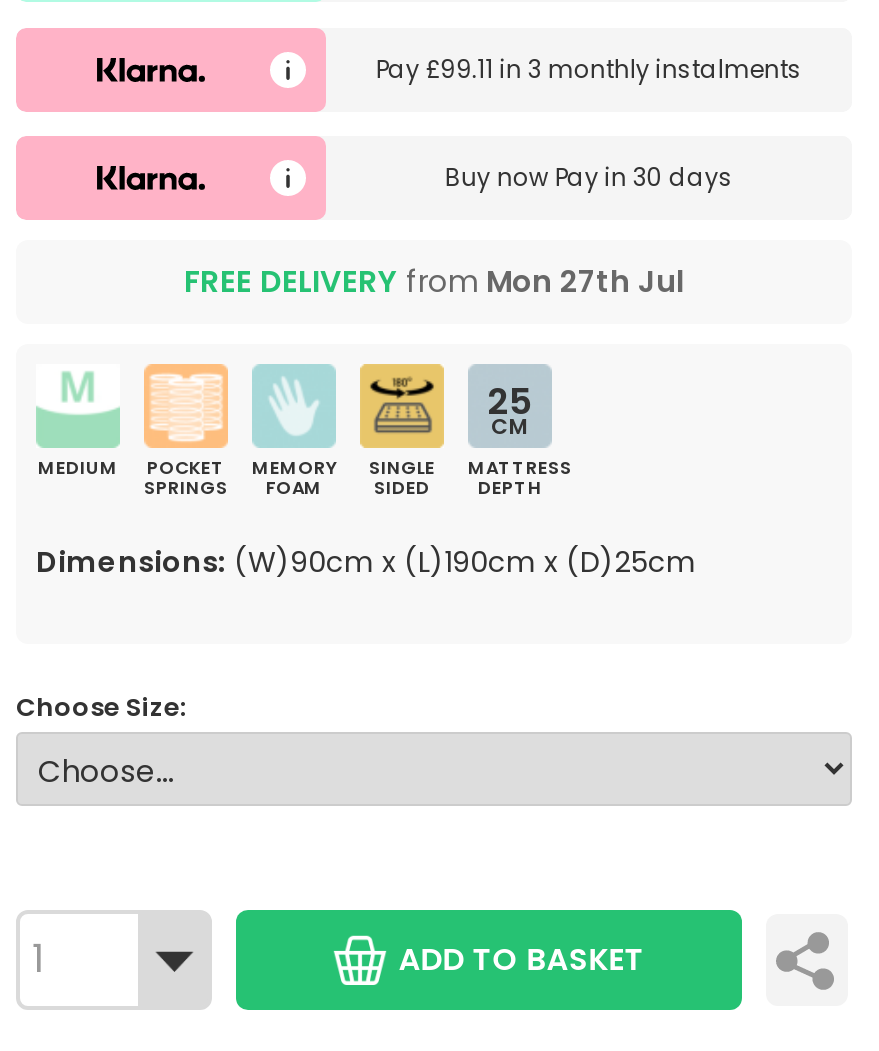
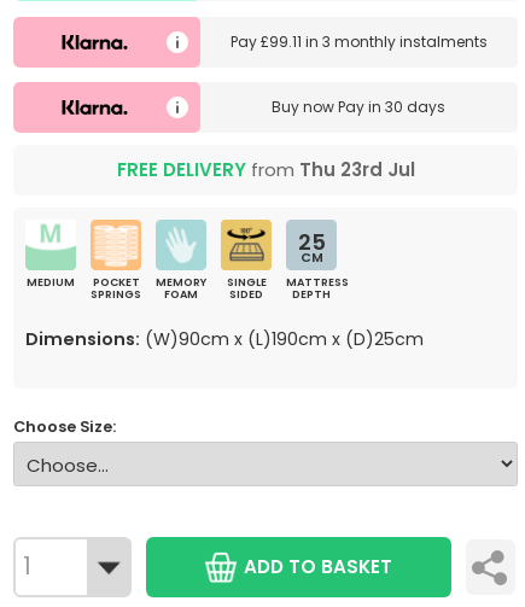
[184,261,684,303] FREE DELIVERY from Mon 27th Jul -> [116,157,415,183] FREE DELIVERY from Thu 23rd Jul

